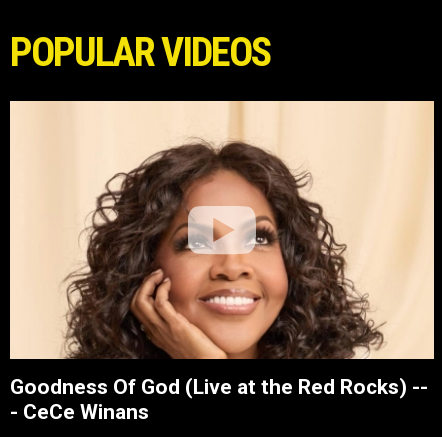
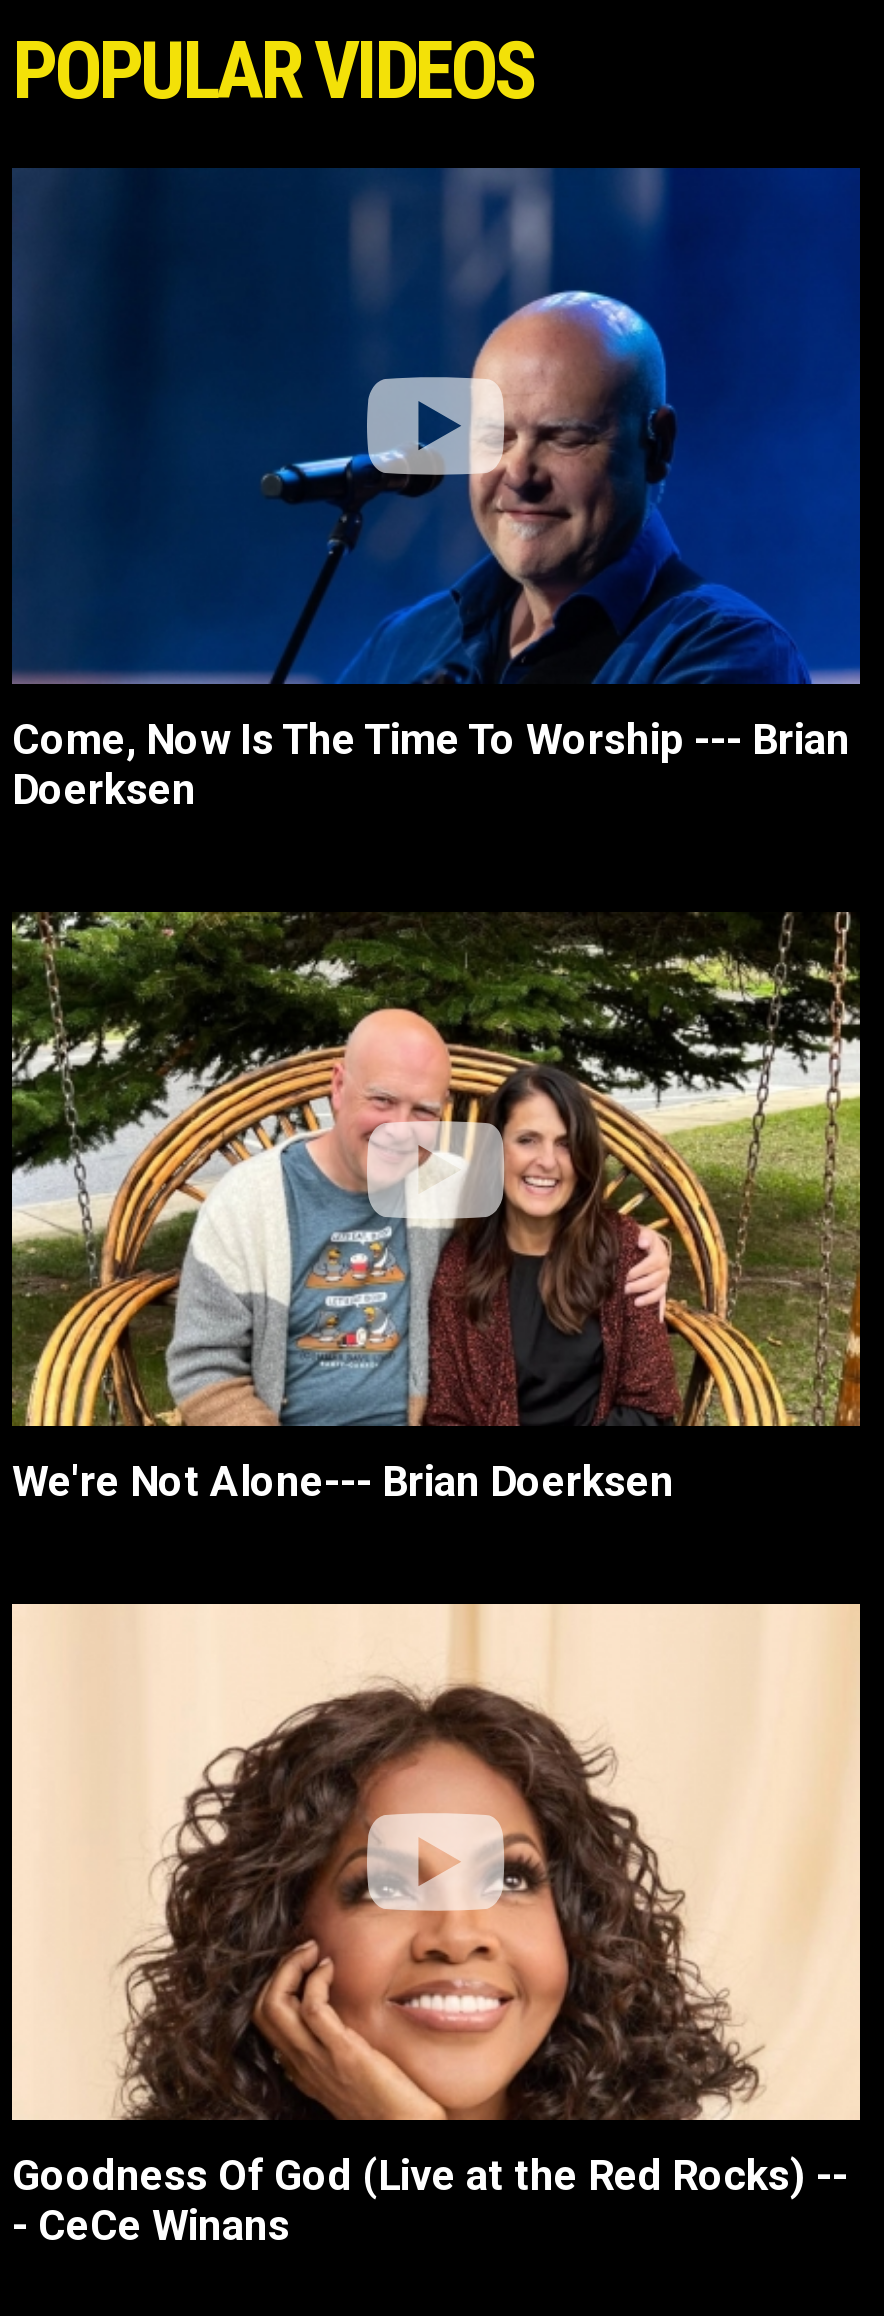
none -> [10,910,862,1507] [image] | We're Not Alone--- Brian Doerksen
none -> [12,168,862,813] [image] | Come, Now Is The Time To Worship --- Brian | Doerksen

